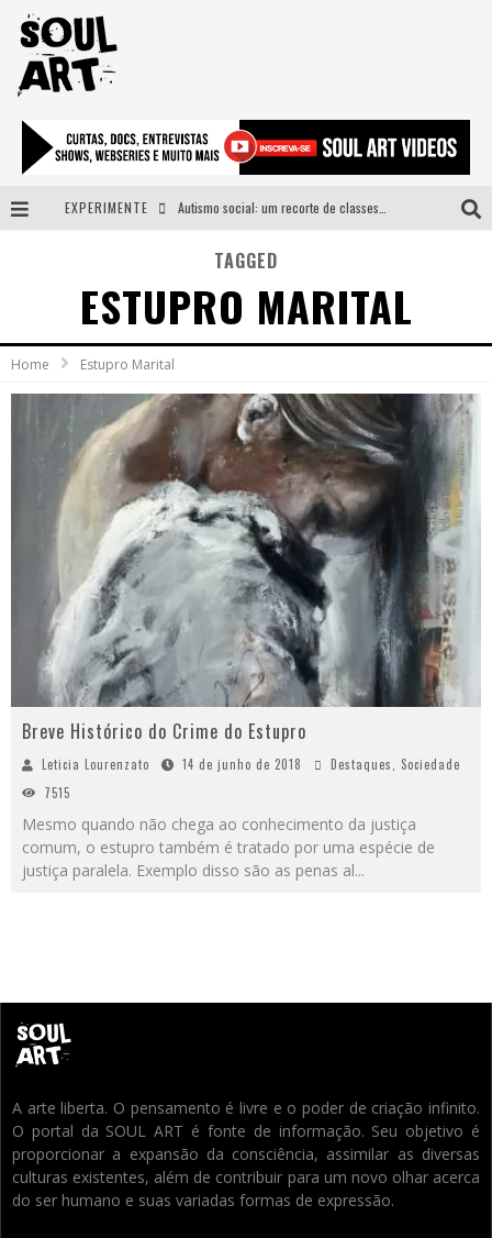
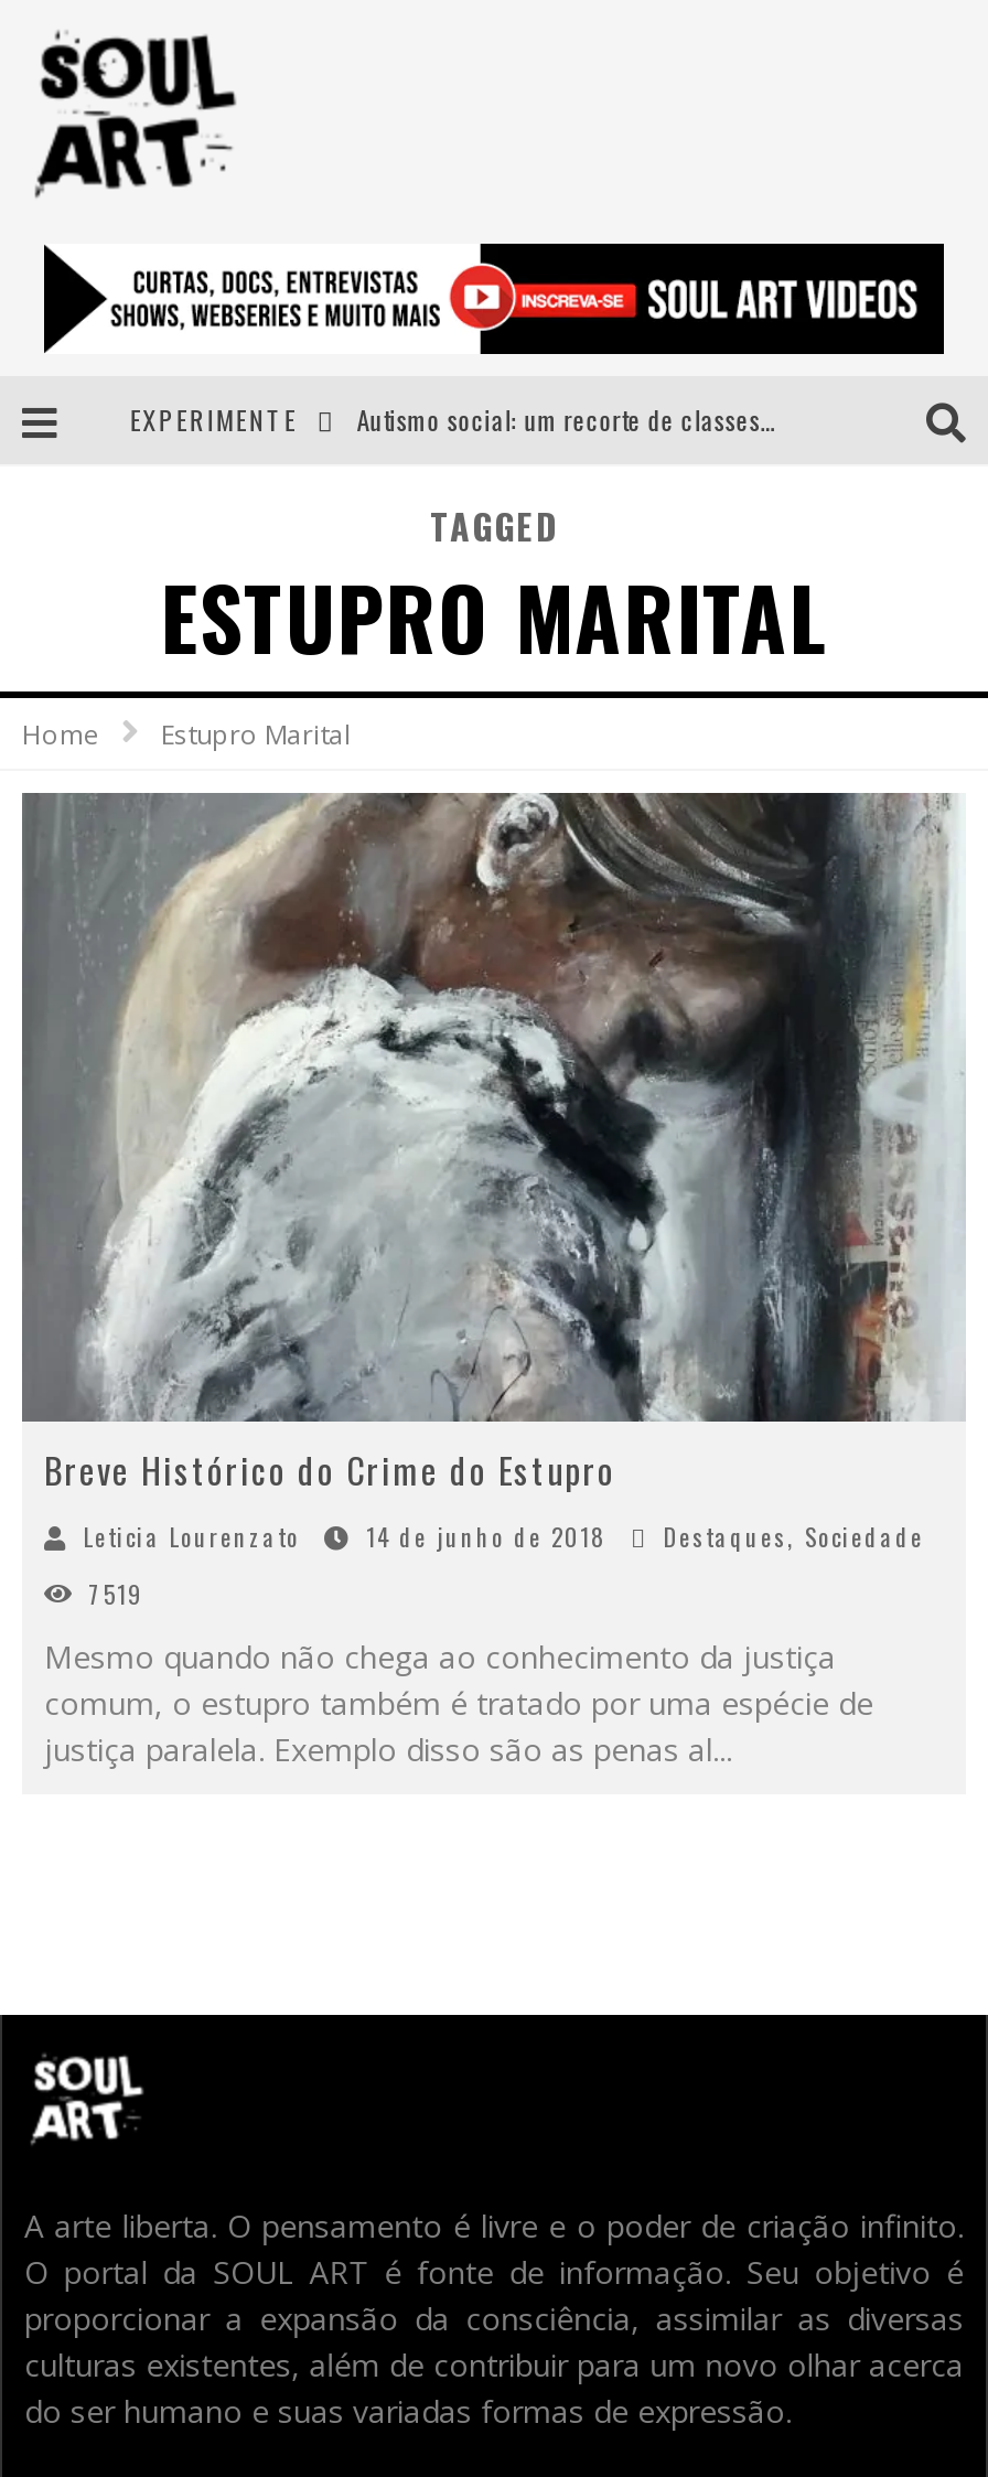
[40,784,70,802] 7515 -> [79,1577,143,1612] 7519

